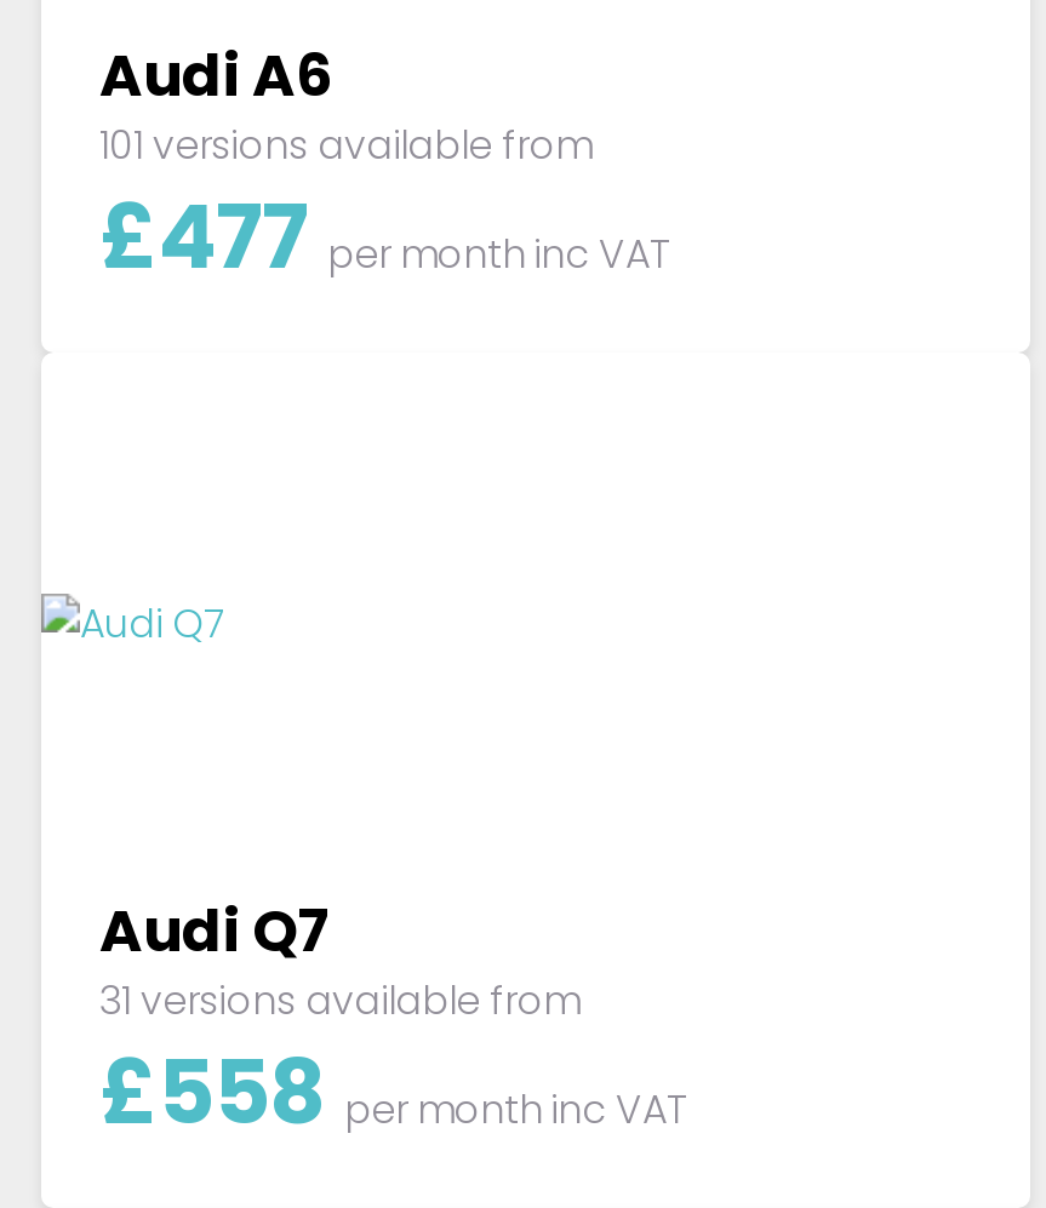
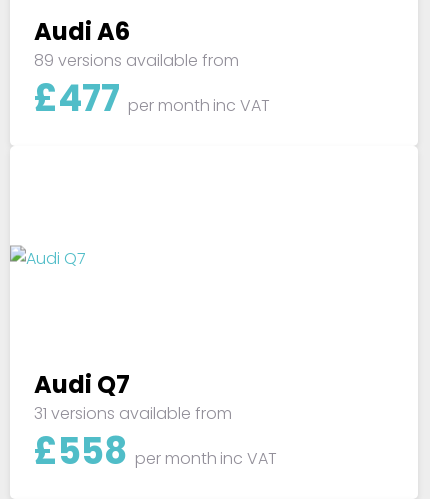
[99,118,591,174] 101 versions available from -> [34,49,239,72] 89 versions available from

